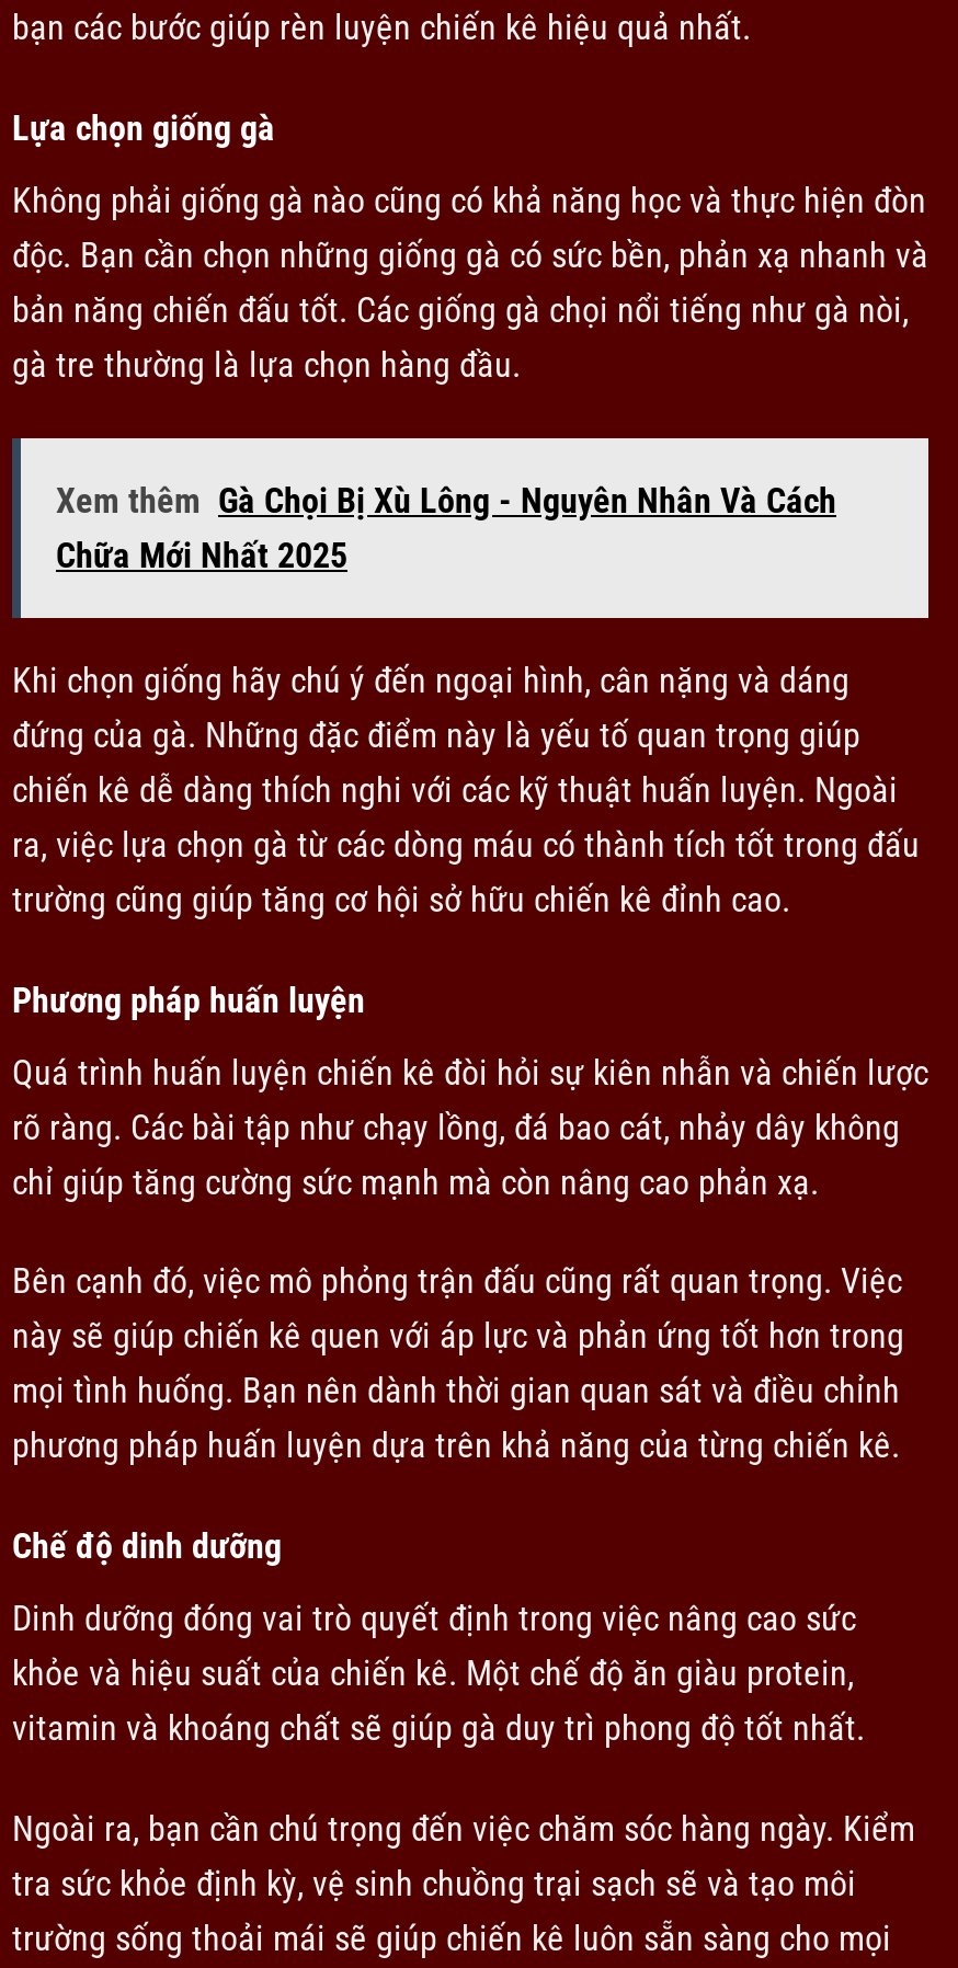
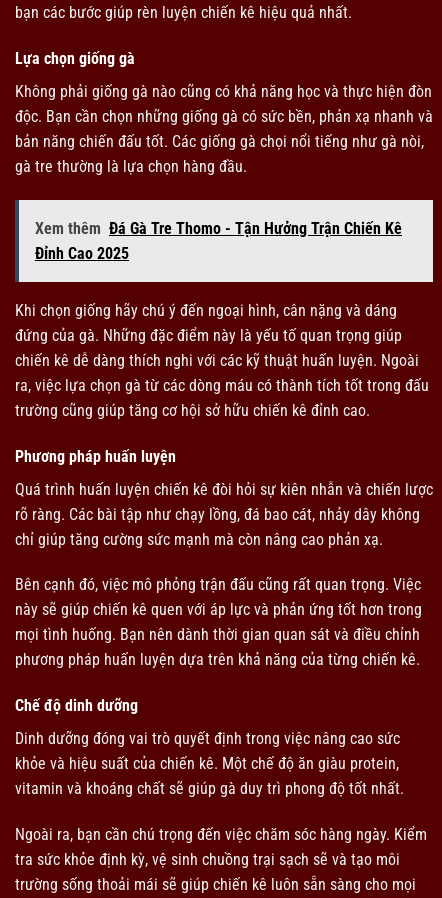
[56,479,836,576] Xem thêm Gà Chọi Bị Xù Lông - Nguyên Nhân Và Cách | Chữa Mới Nhất 2025 -> [35,219,402,263] Xem thêm Đá Gà Tre Thomo - Tận Hưởng Trận Chiến Kê | Đỉnh Cao 2025

